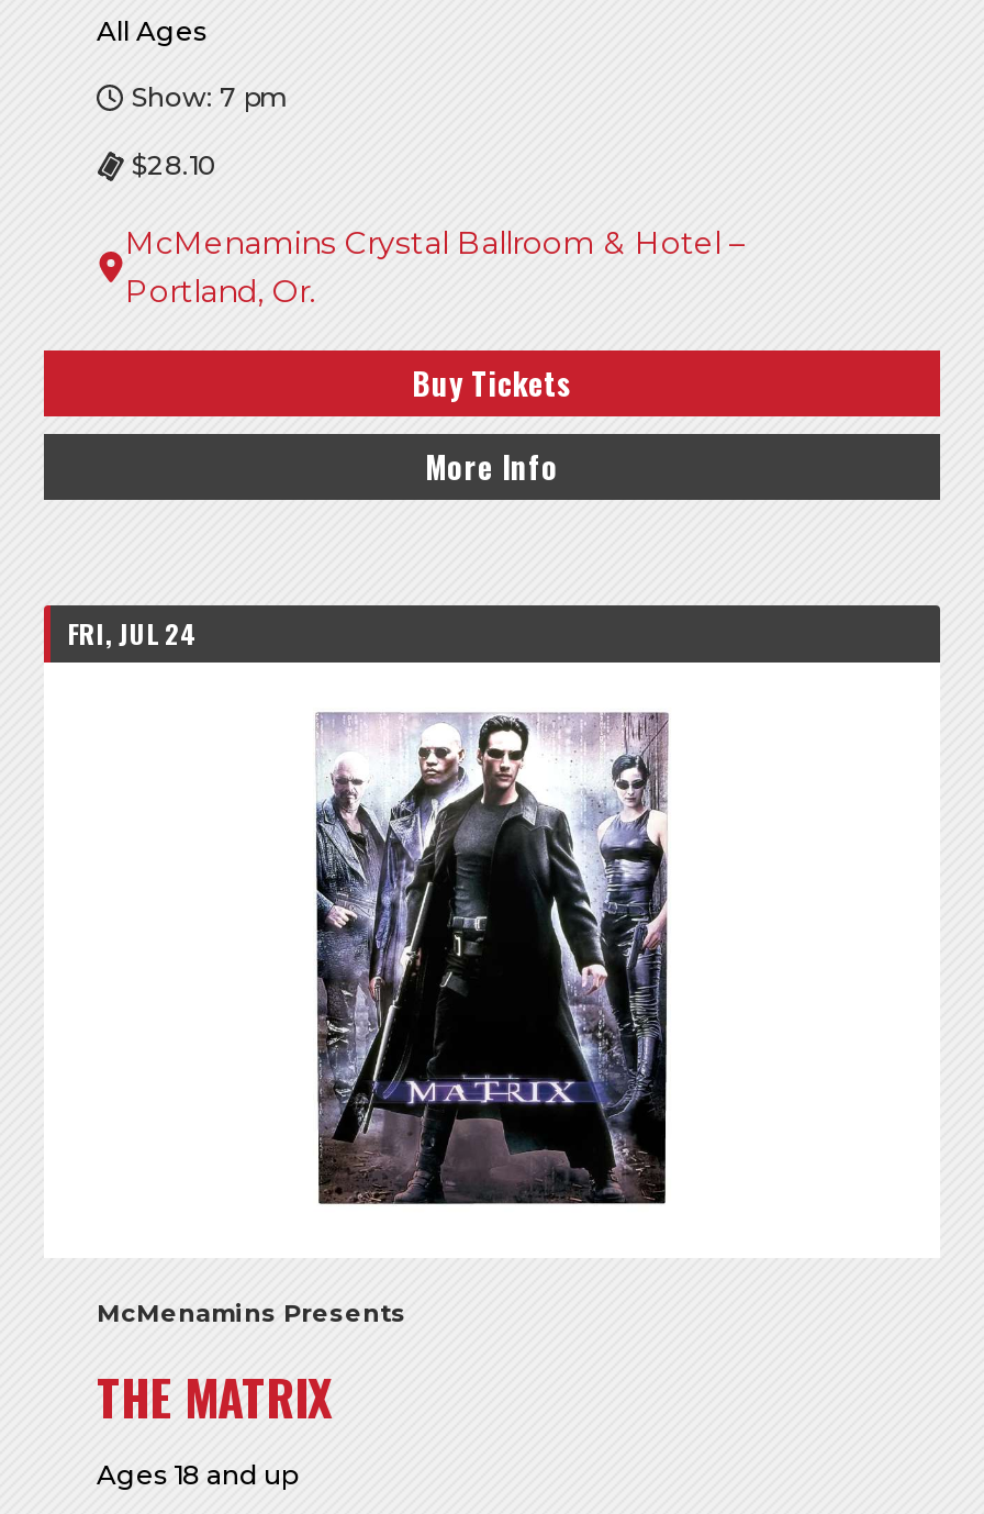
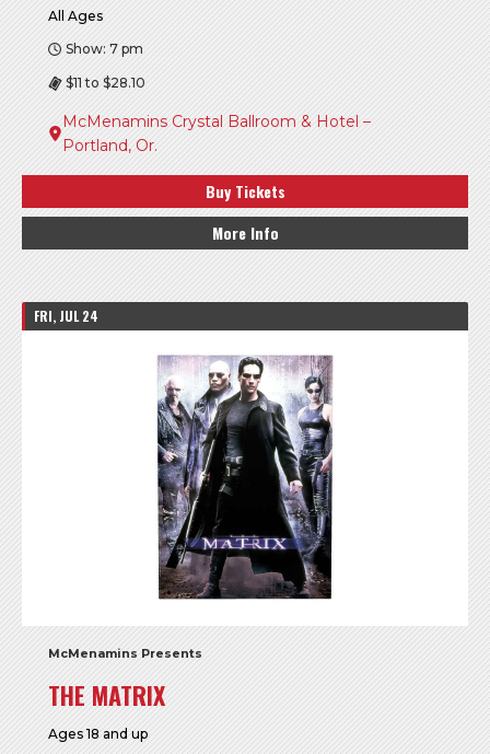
[132,148,217,181] $28.10 -> [66,74,145,90] $11 to $28.10

